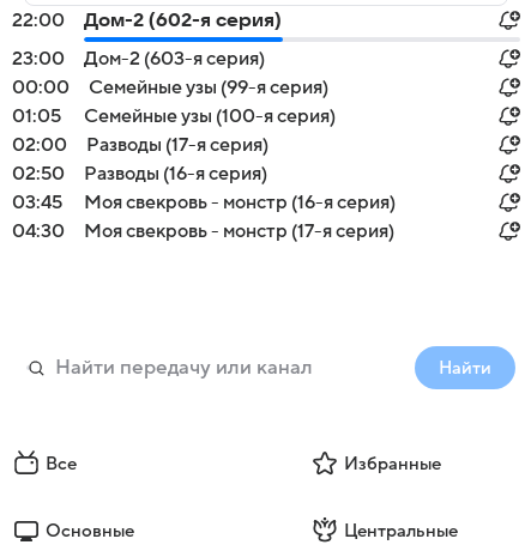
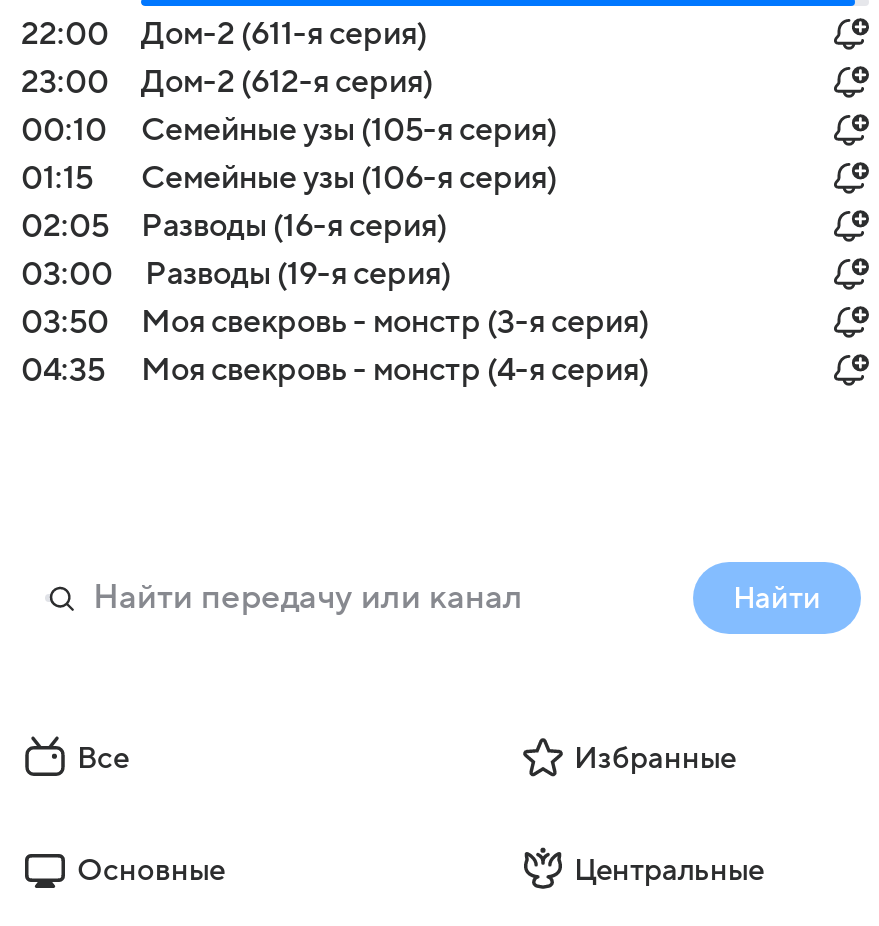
[12,10,282,31] 22:00 Дом-2 (602-я серия) -> [21,16,427,52] 22:00 Дом-2 (611-я серия)
[12,48,336,184] Дом-2 (603-я серия) | 00:00 | Семейные узы (99-я серия) | 01:05 | Семейные узы (100-я серия) | 02:00 | Разводы (17-я серия) | 02:50 -> [21,64,557,244] Дом-2 (612-я серия) | 00:10 | Семейные узы (105-я серия) | 01:15 | Семейные узы (106-я серия) | 02:05
moved [84,163,267,184] -> [141,208,447,244]: Разводы (16-я серия)
[12,192,396,242] 03:45 | Моя свекровь - монстр (16-я серия) | 04:30 | Моя свекровь - монстр (17-я серия) -> [21,256,649,388] 03:00 | Разводы (19-я серия) | 03:50 | Моя свекровь - монстр (3-я серия) | 04:35 | Моя свекровь - монстр (4-я серия)

